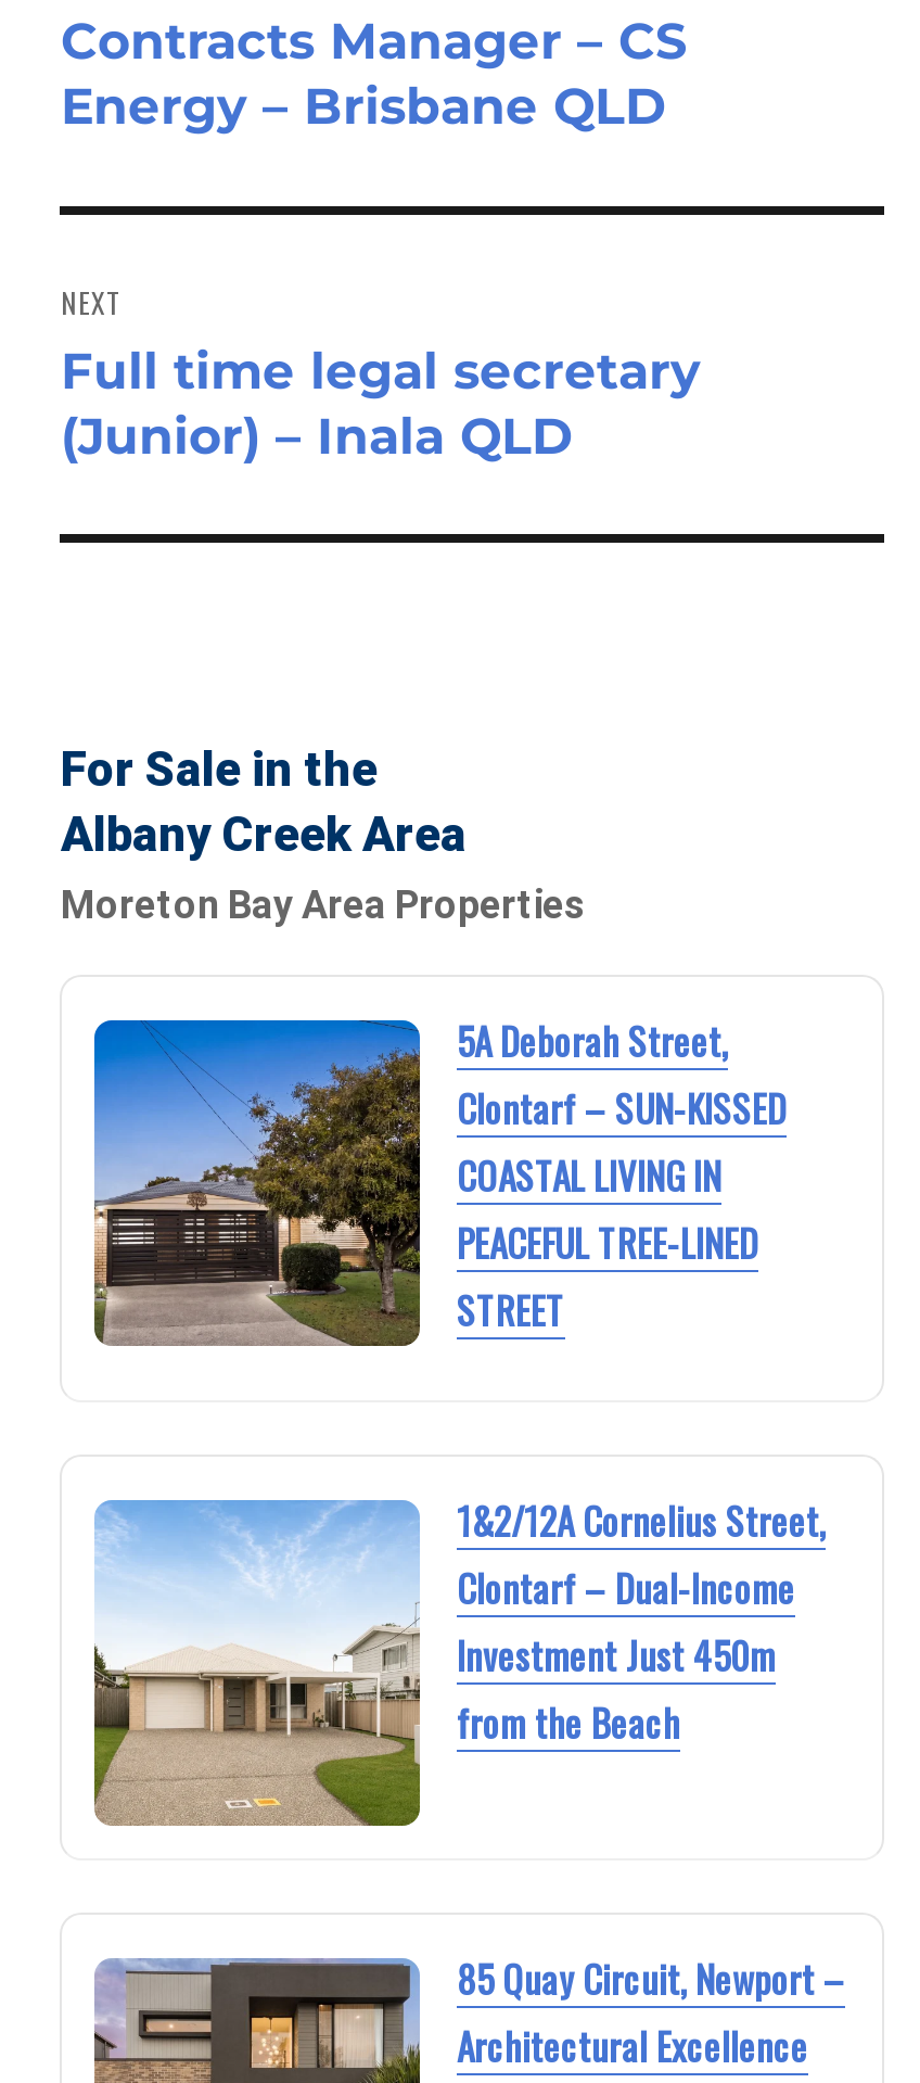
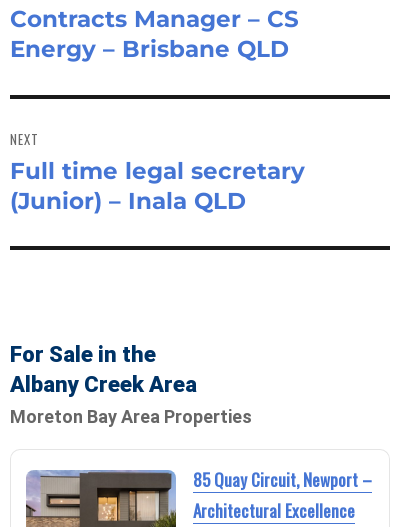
[92,1013,787,1350] [image] | 5A Deborah Street, | Clontarf – SUN-KISSED | COASTAL LIVING IN | PEACEFUL TREE-LINED | STREET -> none
[92,1493,826,1830] [image] | 1&2/12A Cornelius Street, | Clontarf – Dual-Income | Investment Just 450m | from the Beach -> none

